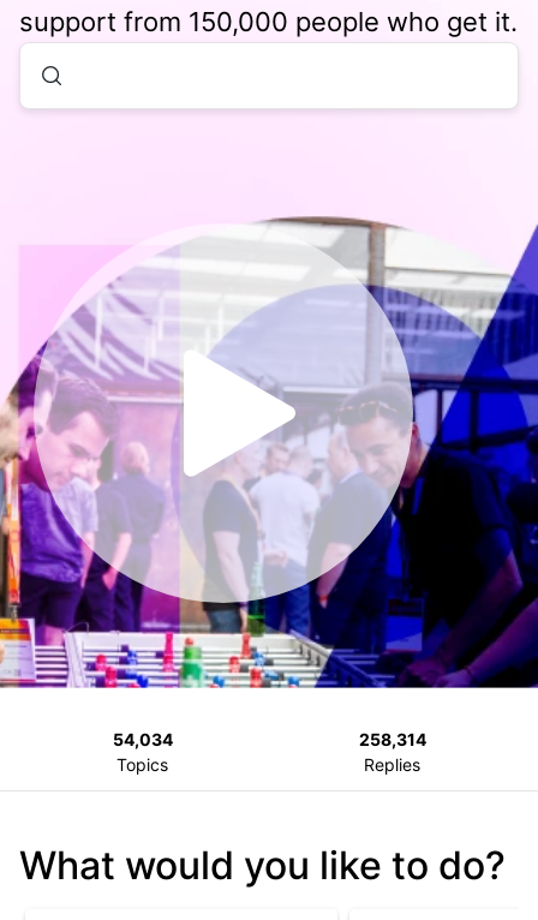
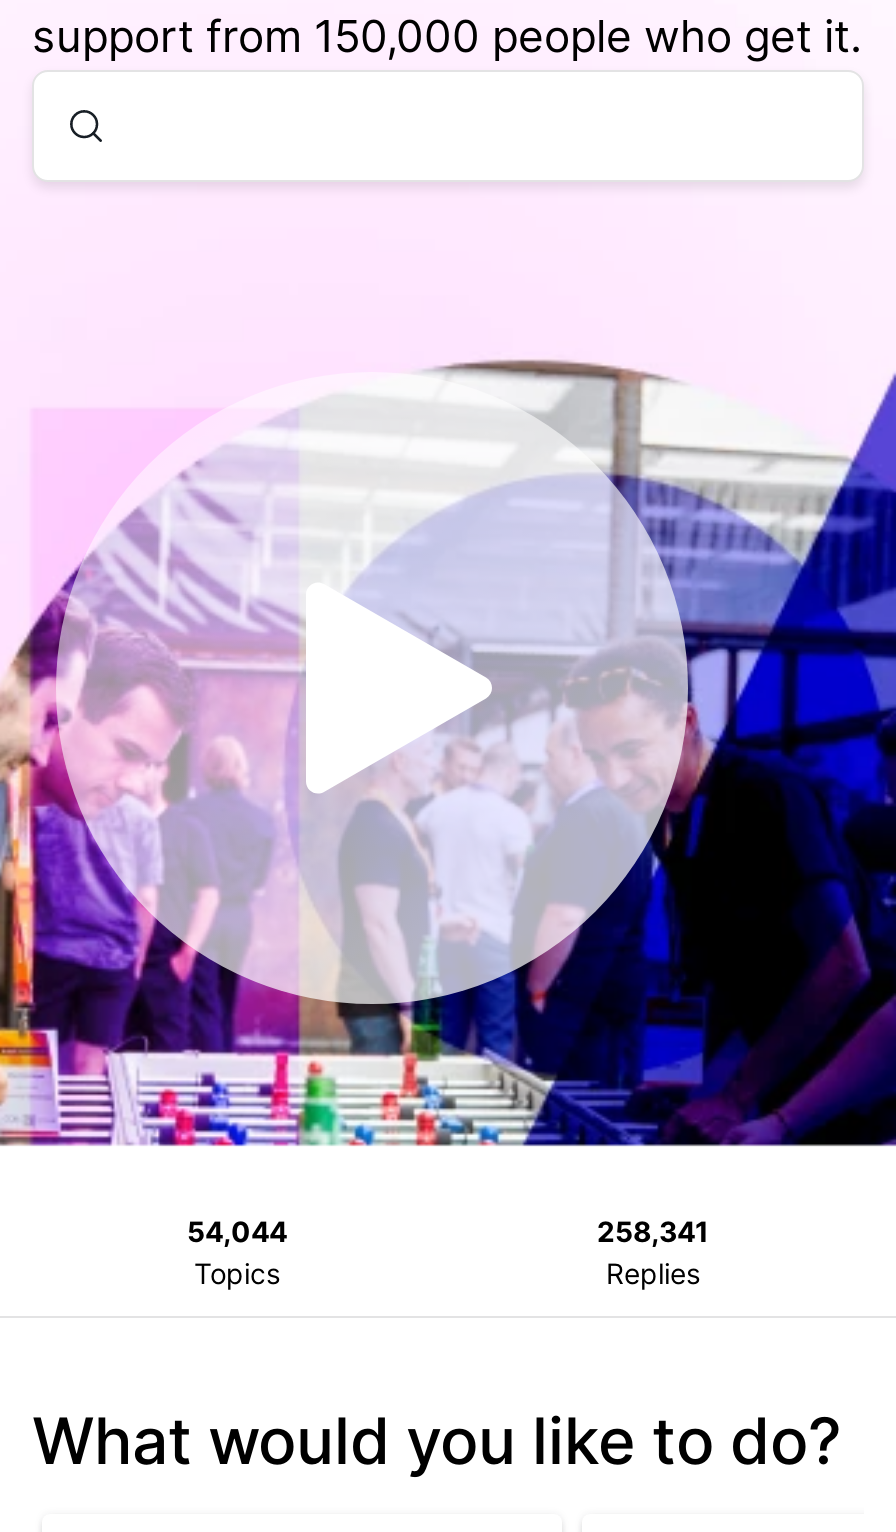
[112,729,172,750] 54,034 -> [187,1214,287,1248] 54,044
[358,729,426,750] 258,314 -> [597,1214,709,1248] 258,341

